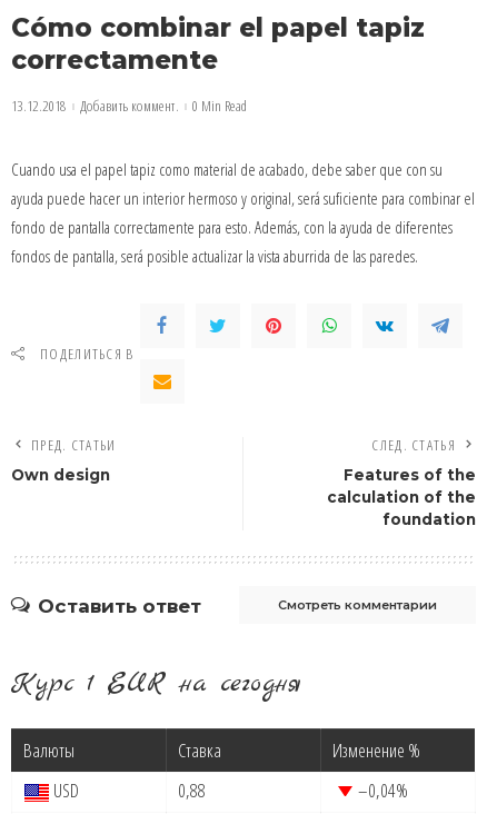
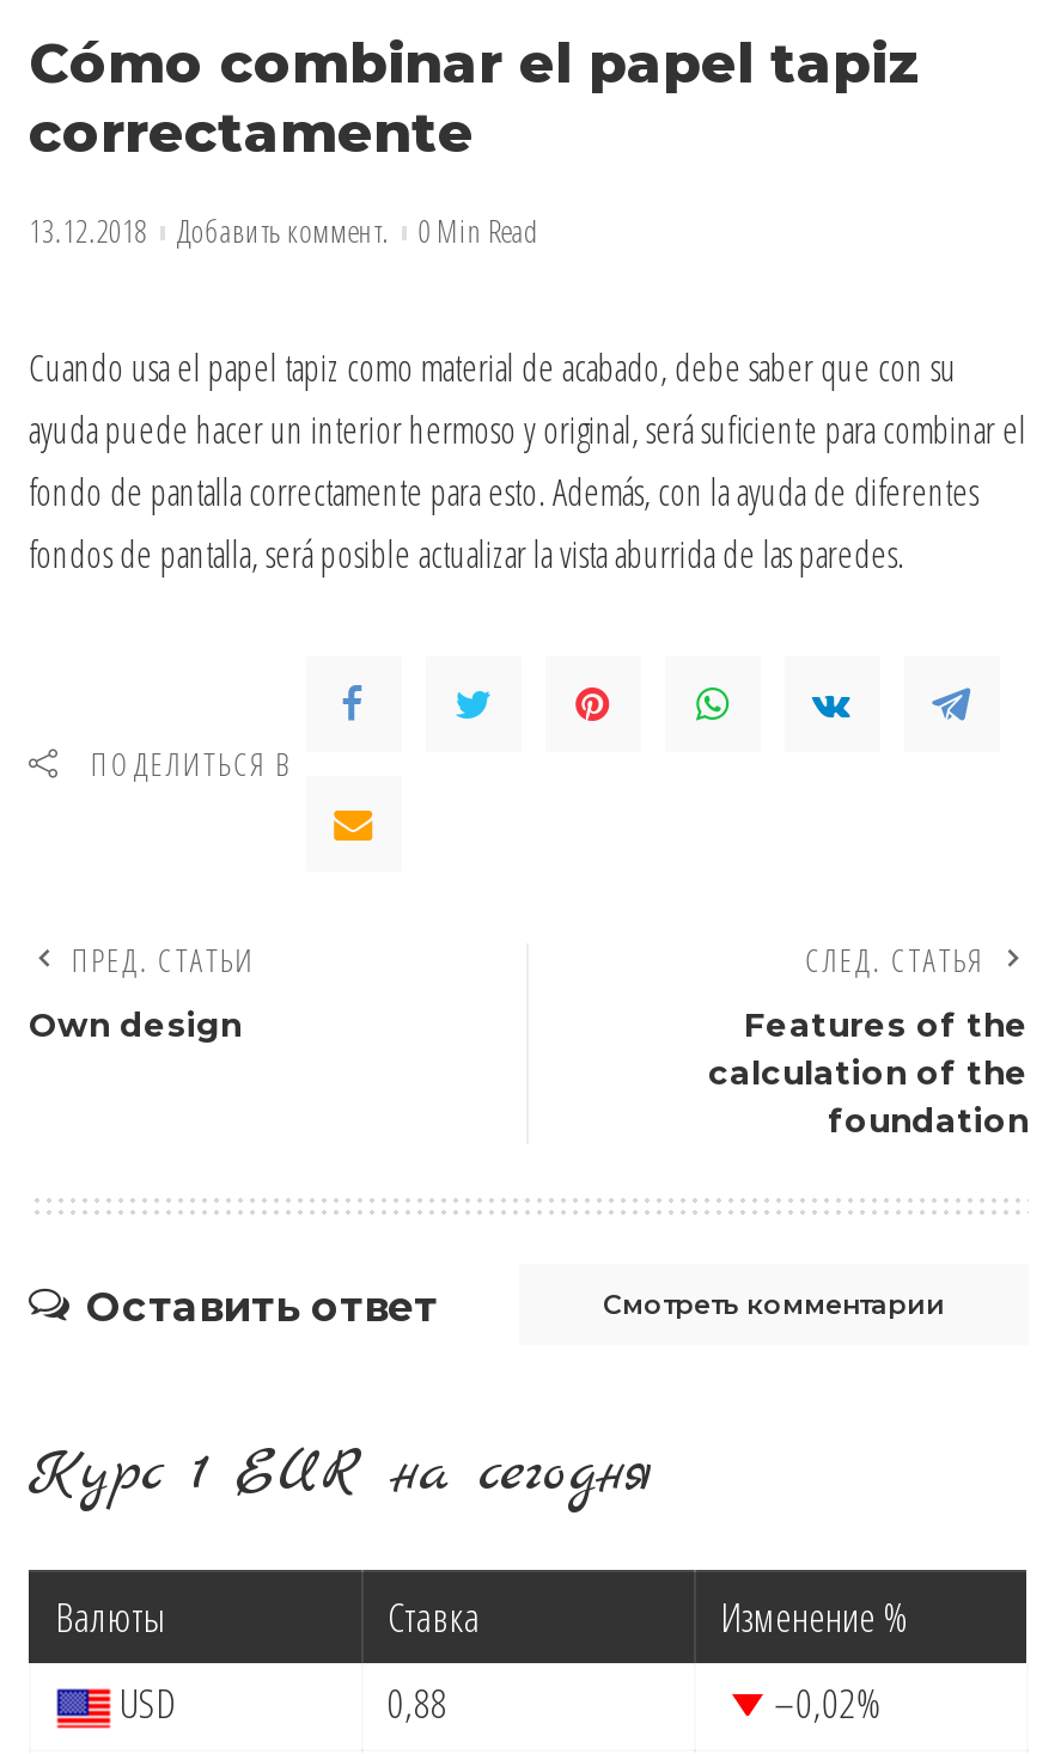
[358,778,408,803] –0,04% -> [775,1676,882,1731] –0,02%

